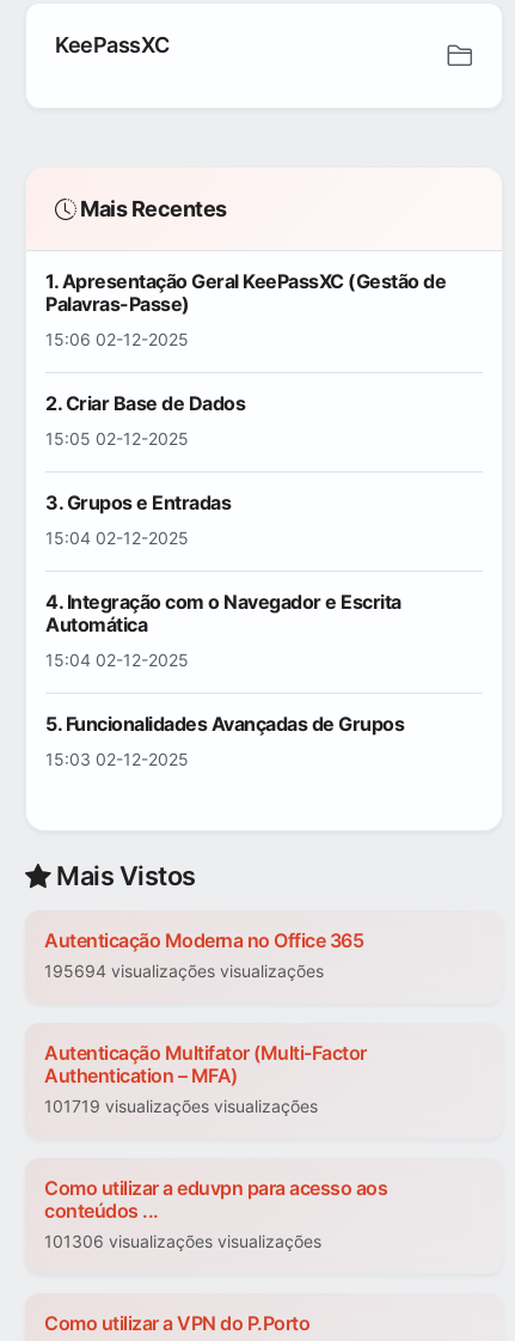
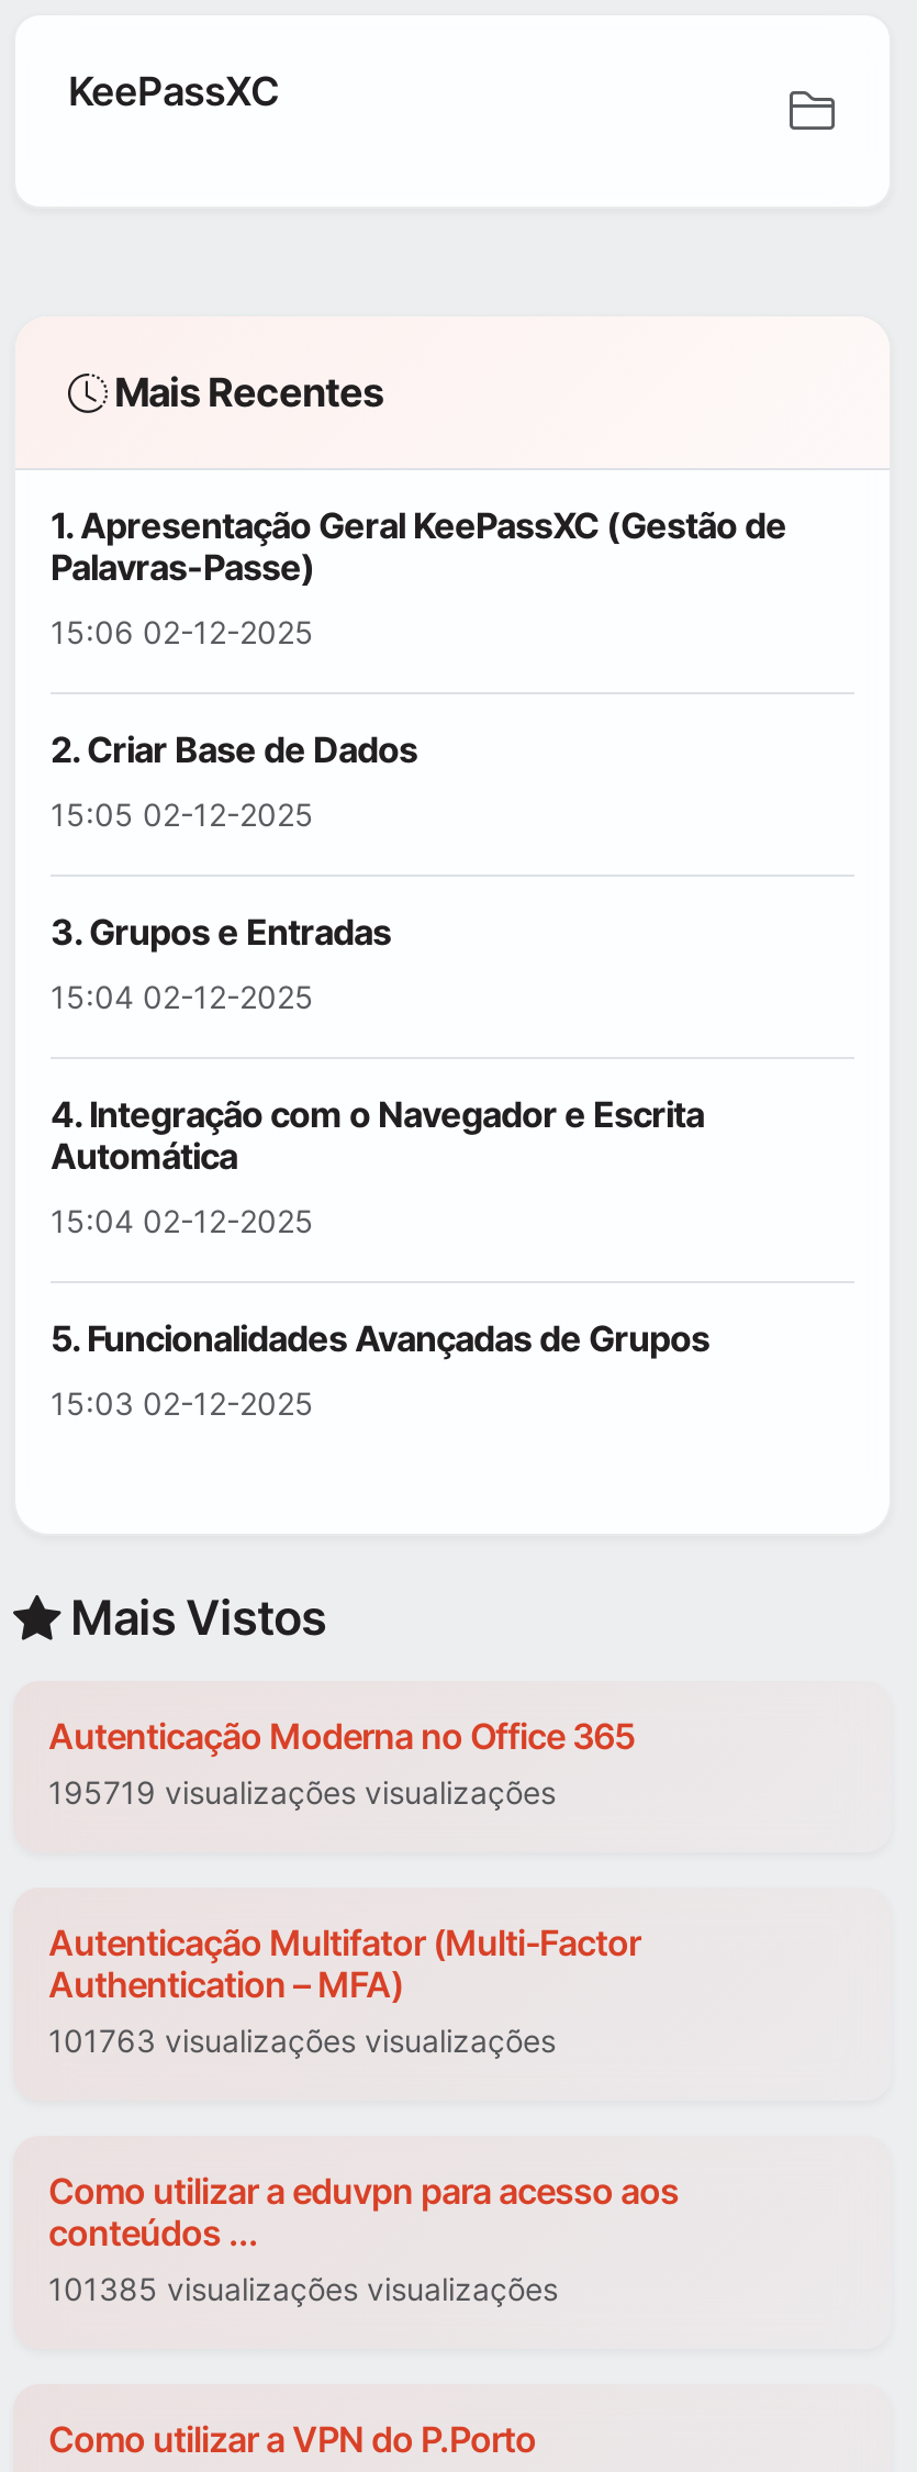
[44,961,324,982] 195694 visualizações visualizações -> [48,1774,556,1812] 195719 visualizações visualizações
[44,1096,318,1117] 101719 visualizações visualizações -> [48,2023,556,2060] 101763 visualizações visualizações
[44,1232,321,1252] 101306 visualizações visualizações -> [48,2271,558,2308] 101385 visualizações visualizações

